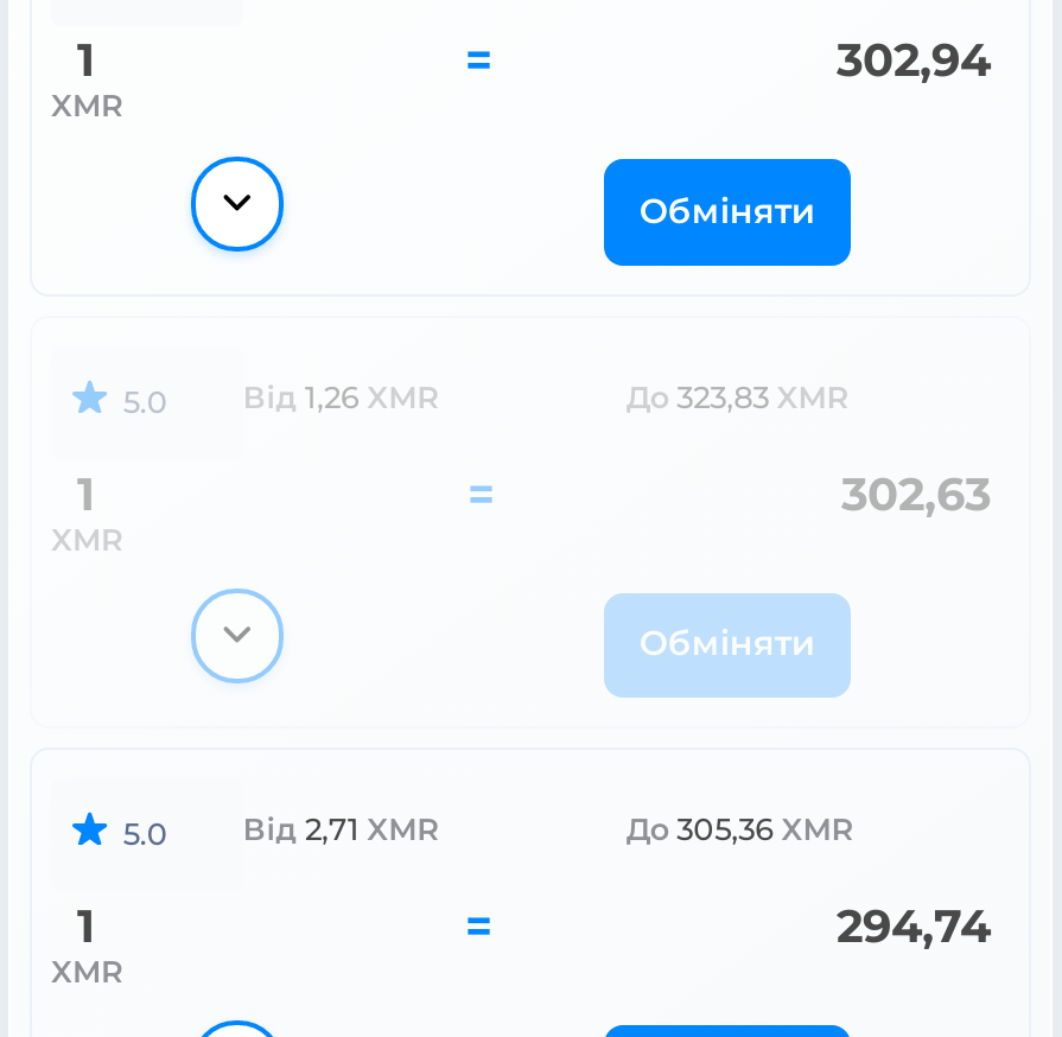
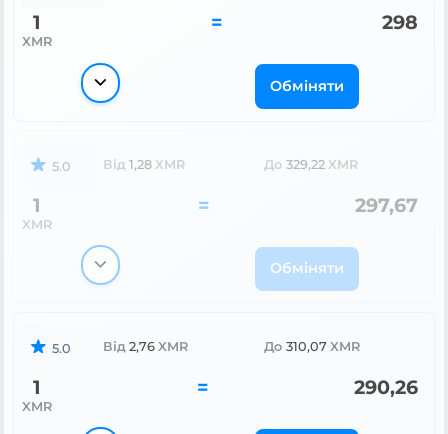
[837,32,991,89] 302,94 -> [382,10,418,34] 298
[243,379,438,415] Від 1,26 XMR -> [103,157,185,172] Від 1,28 XMR
[626,379,848,415] До 323,83 XMR -> [264,157,358,172] До 329,22 XMR
[841,464,991,521] 302,63 -> [355,193,418,217] 297,67
[243,811,438,847] Від 2,71 XMR -> [103,339,188,354] Від 2,76 XMR
[626,811,853,847] До 305,36 XMR -> [264,339,360,354] До 310,07 XMR
[837,897,991,954] 294,74 -> [354,375,418,399] 290,26

